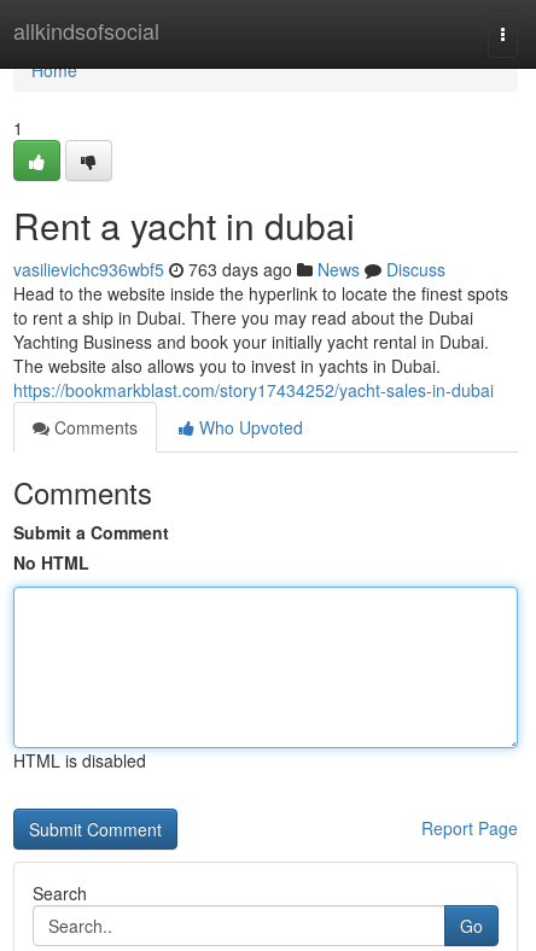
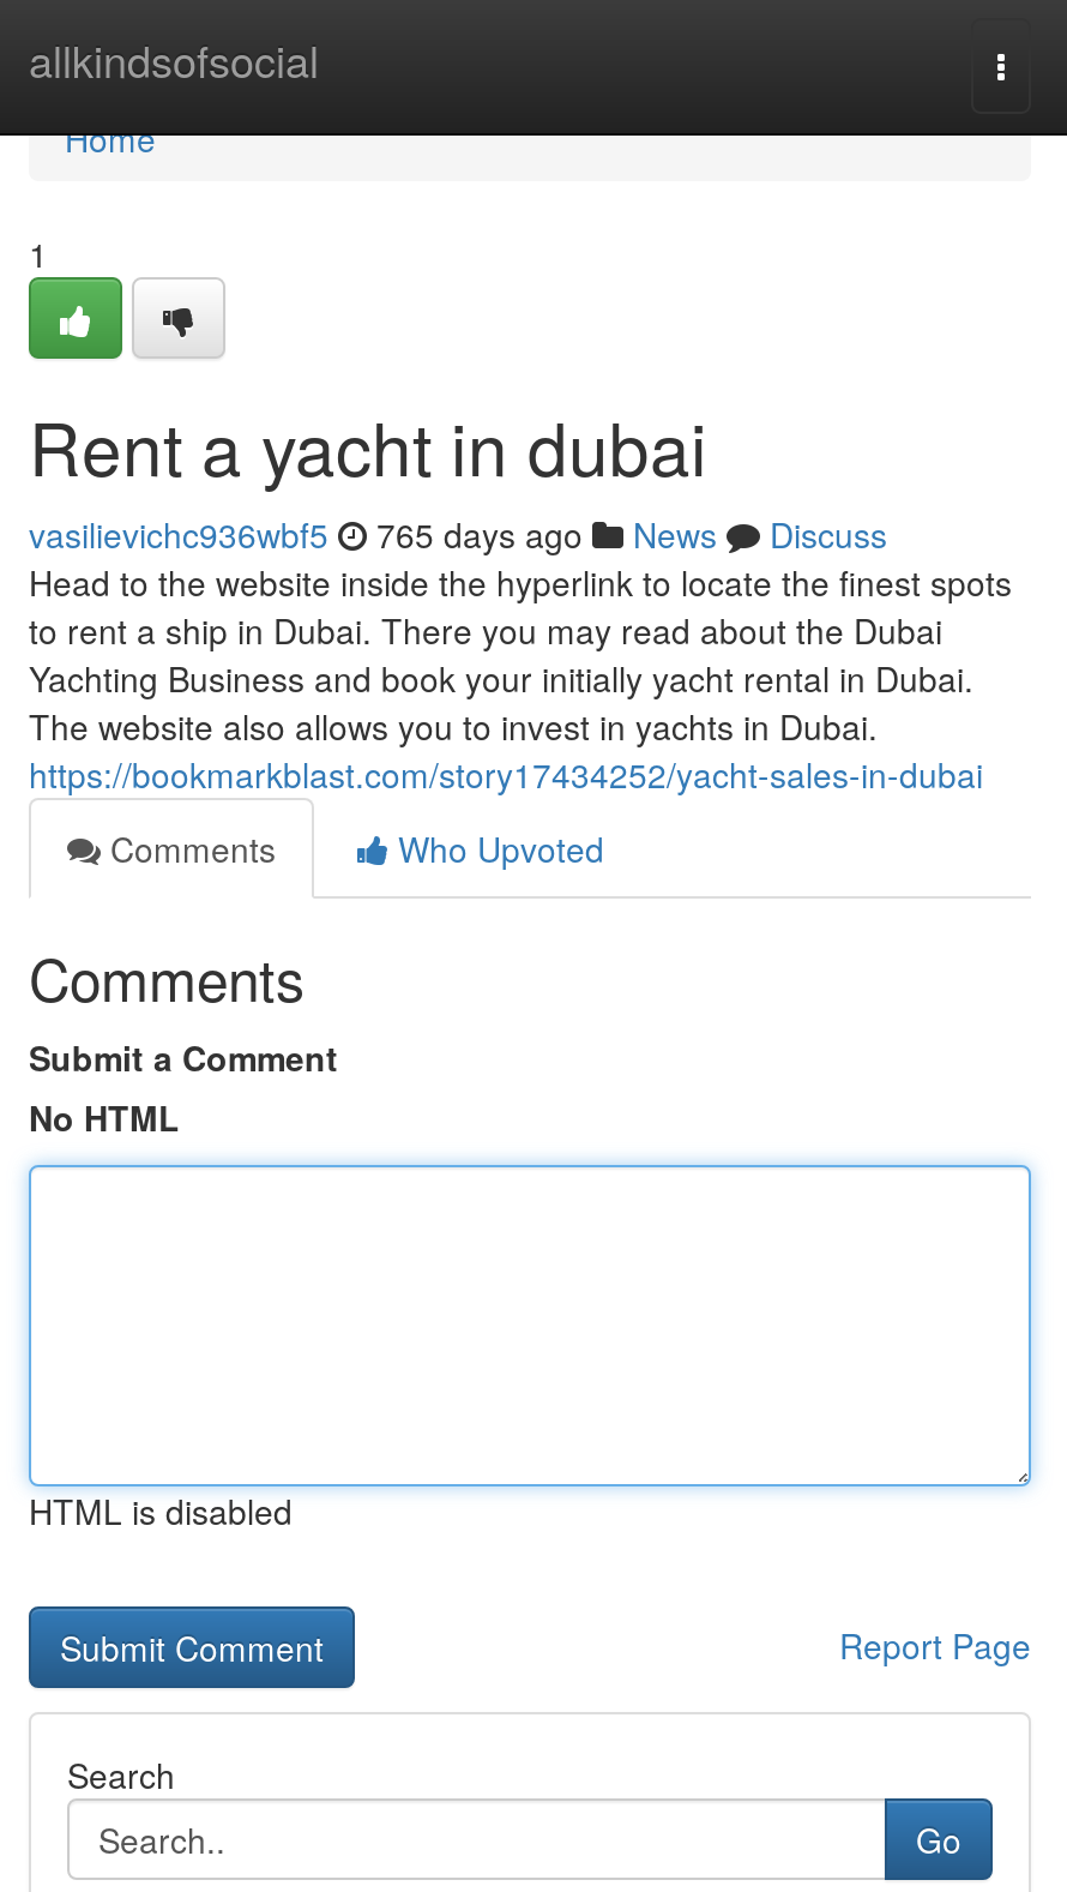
[13,257,445,281] vasilievichc936wbf5 763 days ago News Discuss -> [29,510,887,558] vasilievichc936wbf5 765 days ago News Discuss

